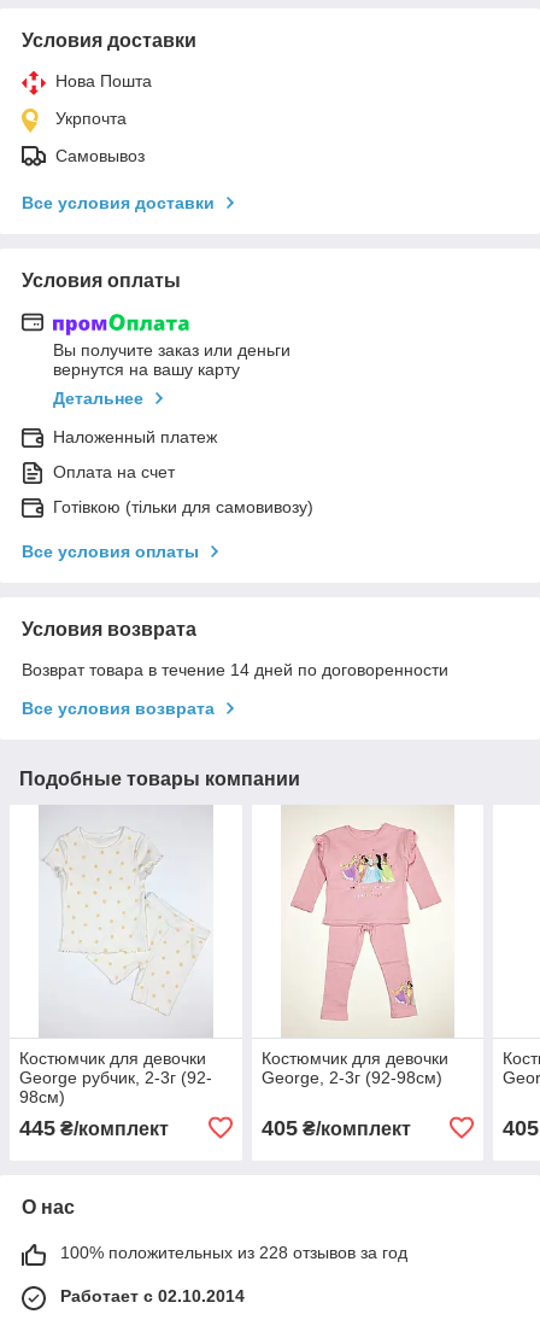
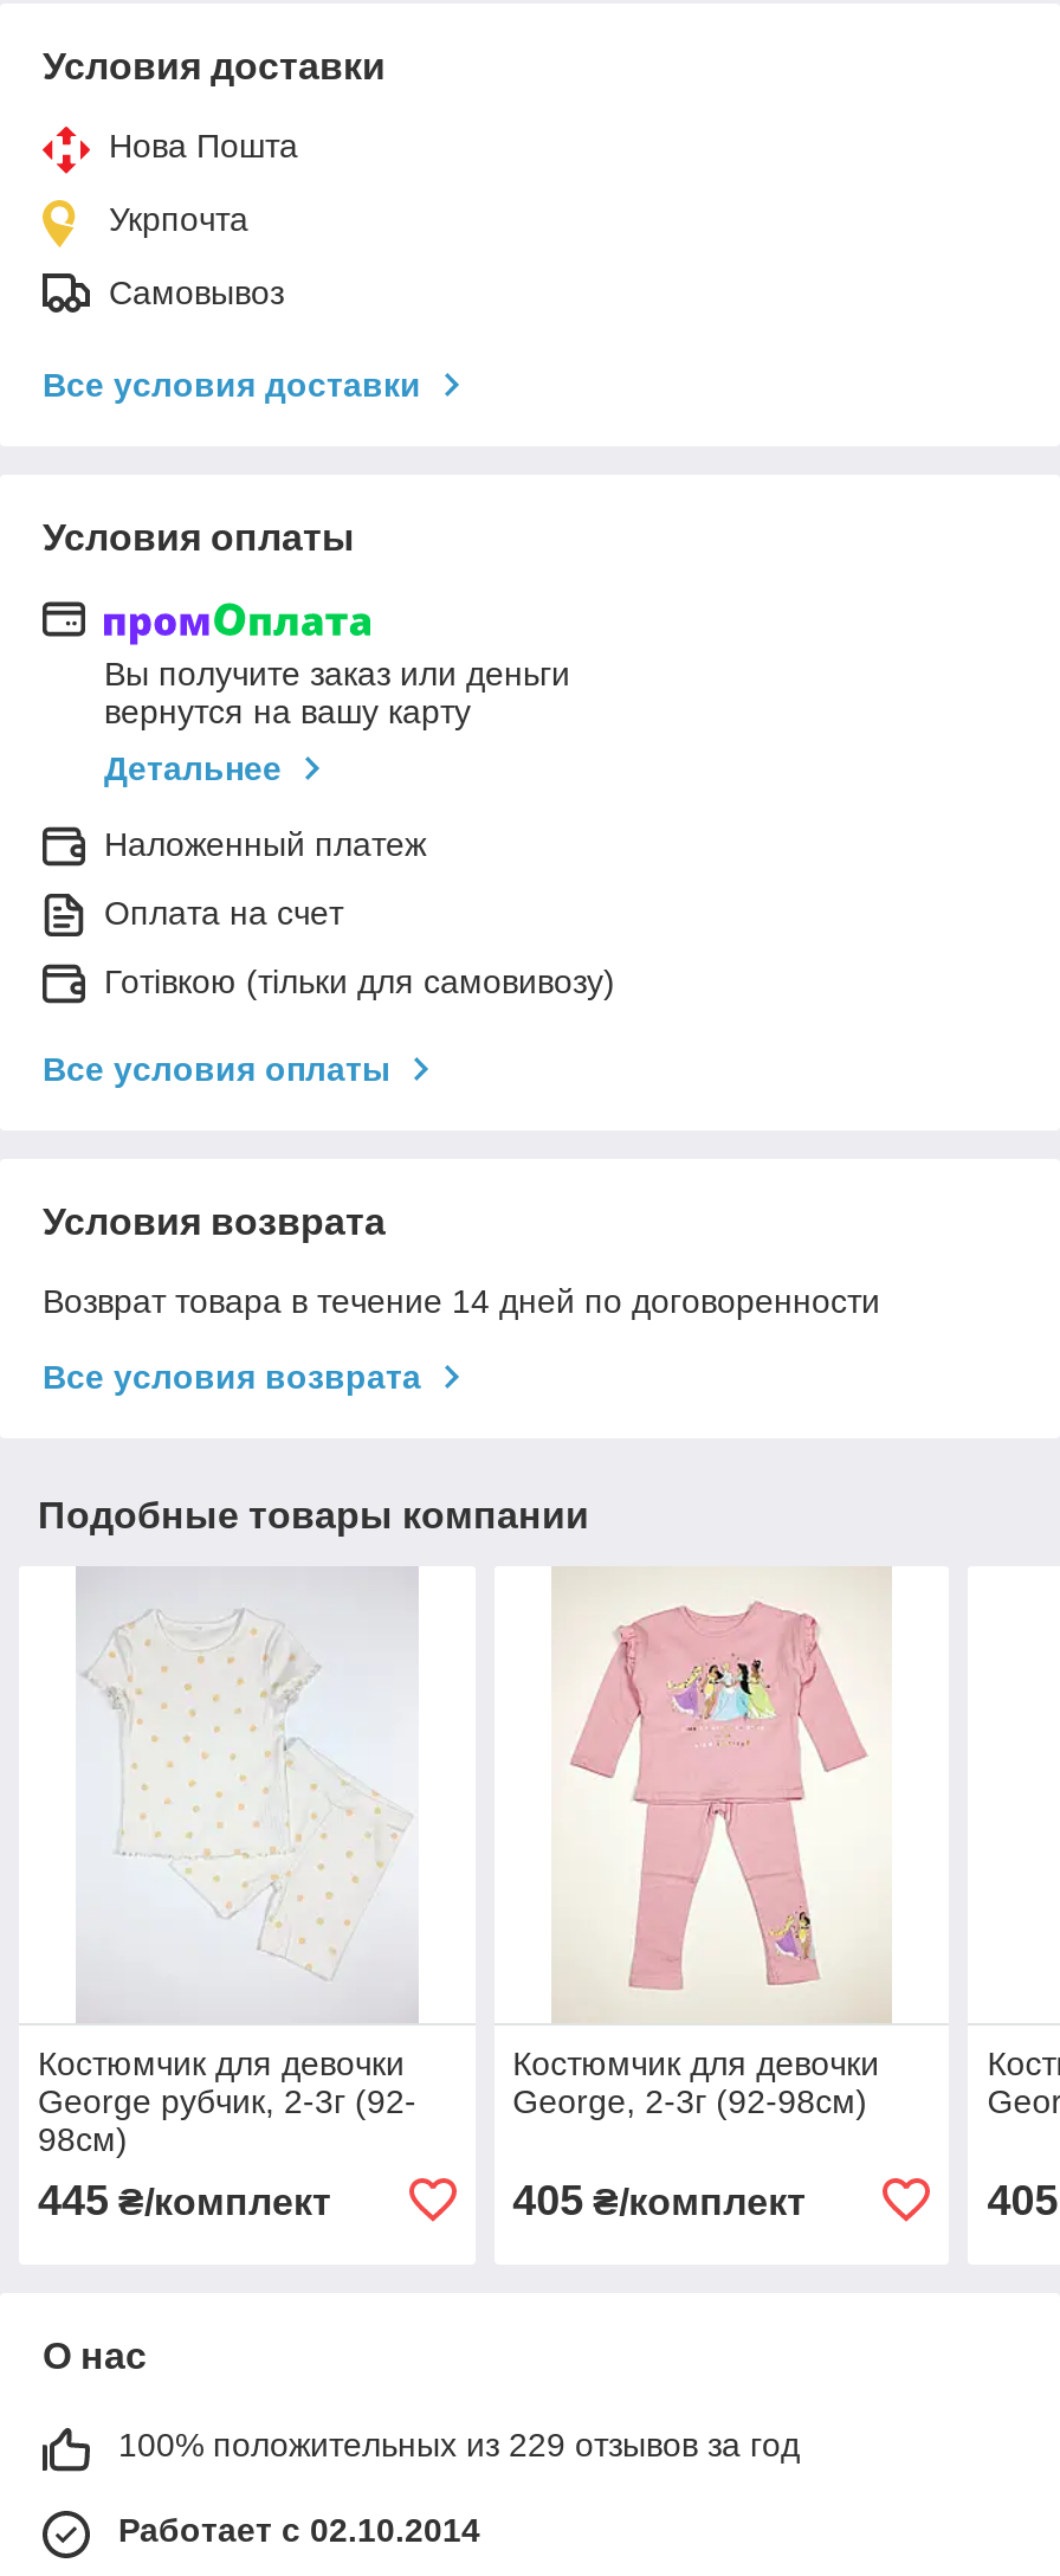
[60,1243,407,1262] 100% положительных из 228 отзывов за год -> [118,2425,800,2463] 100% положительных из 229 отзывов за год

